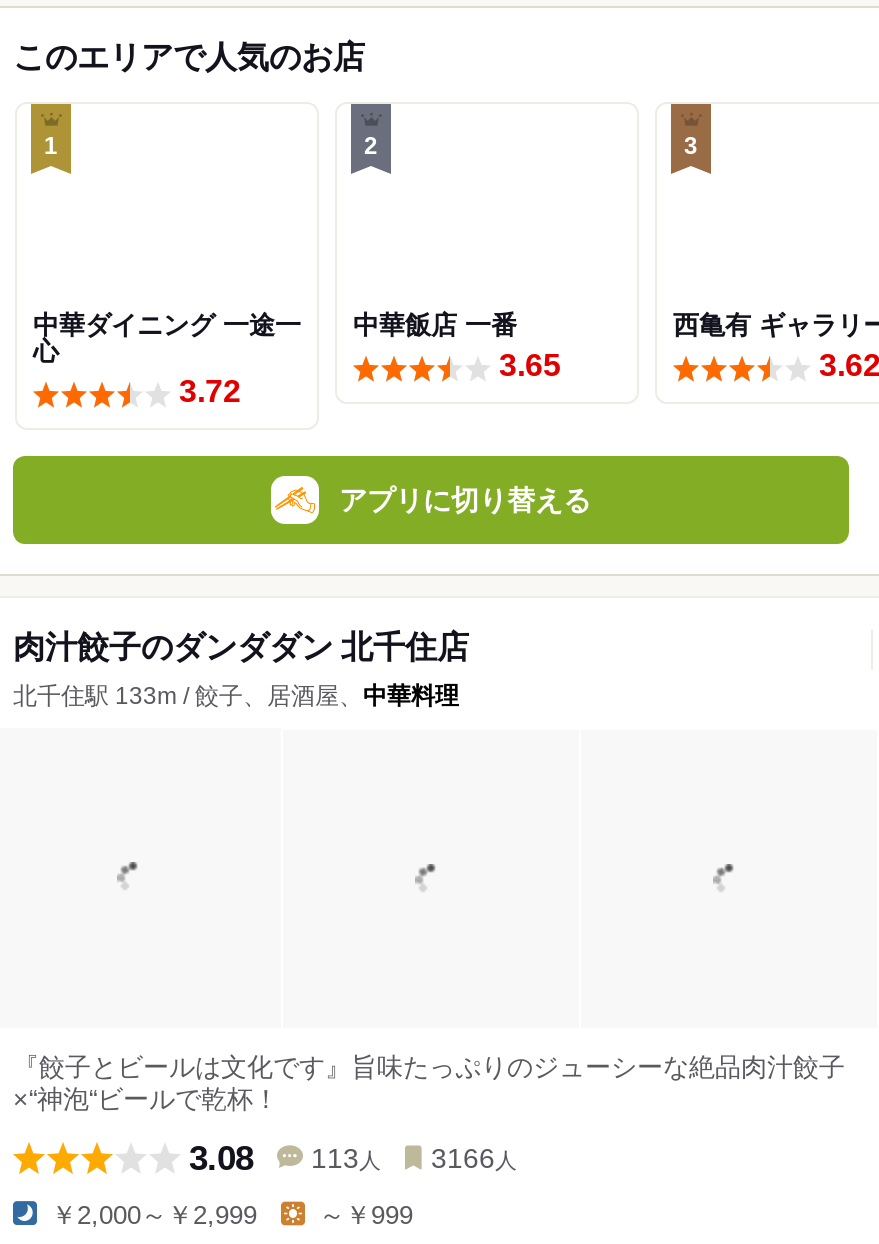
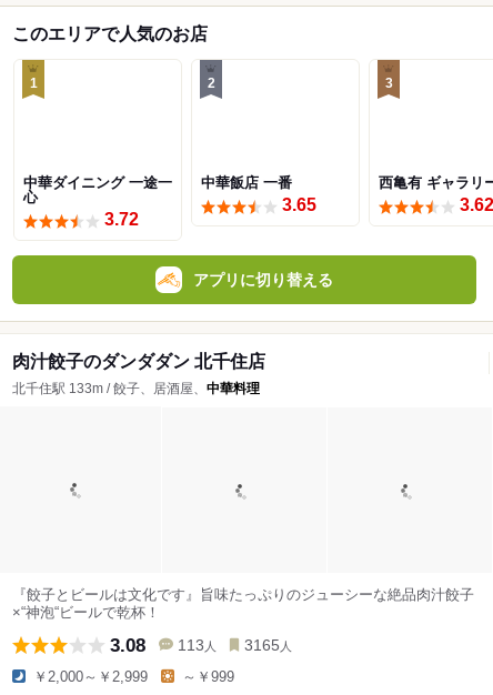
[189,1139,517,1179] 3.08 113人 3166人 -> [110,634,292,657] 3.08 113人 3165人

